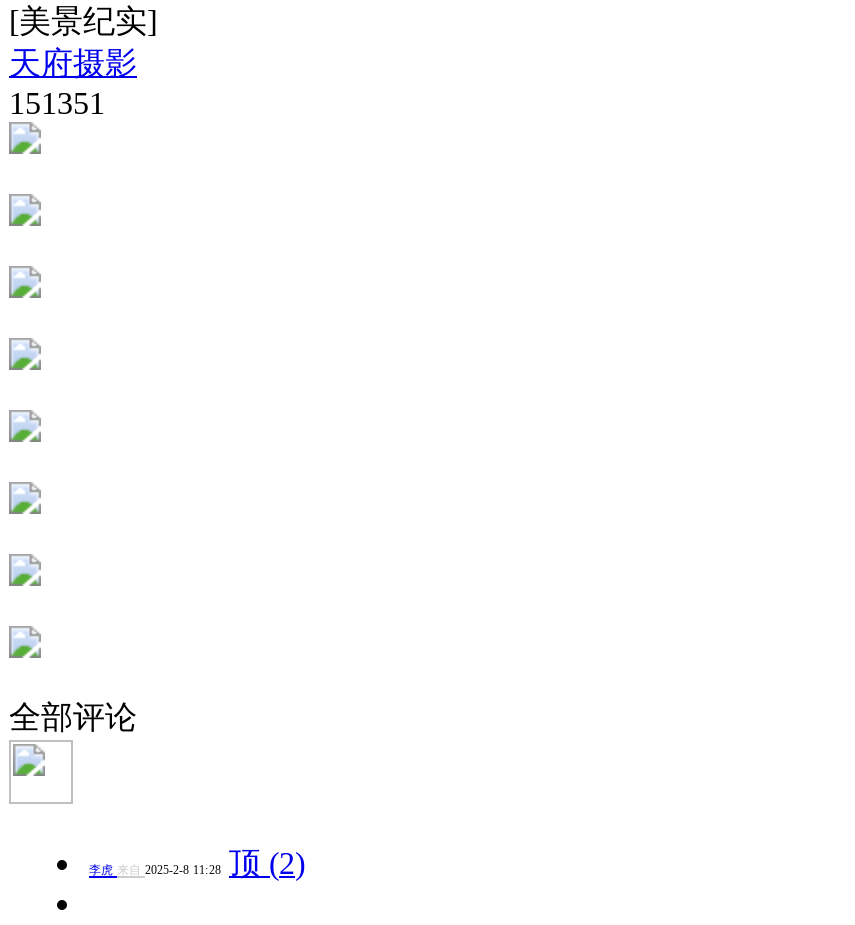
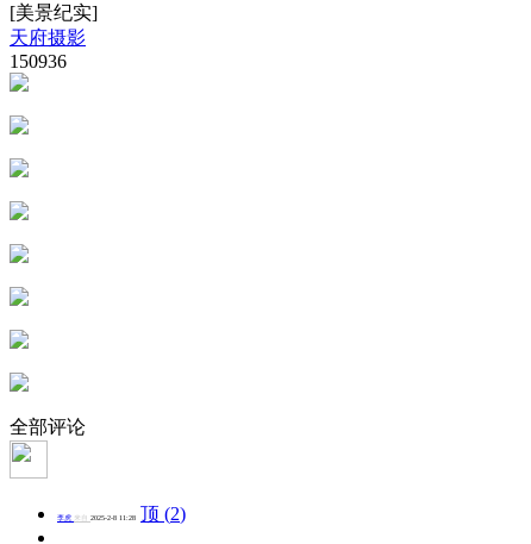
[9,86,105,120] 151351 -> [10,51,67,71] 150936

